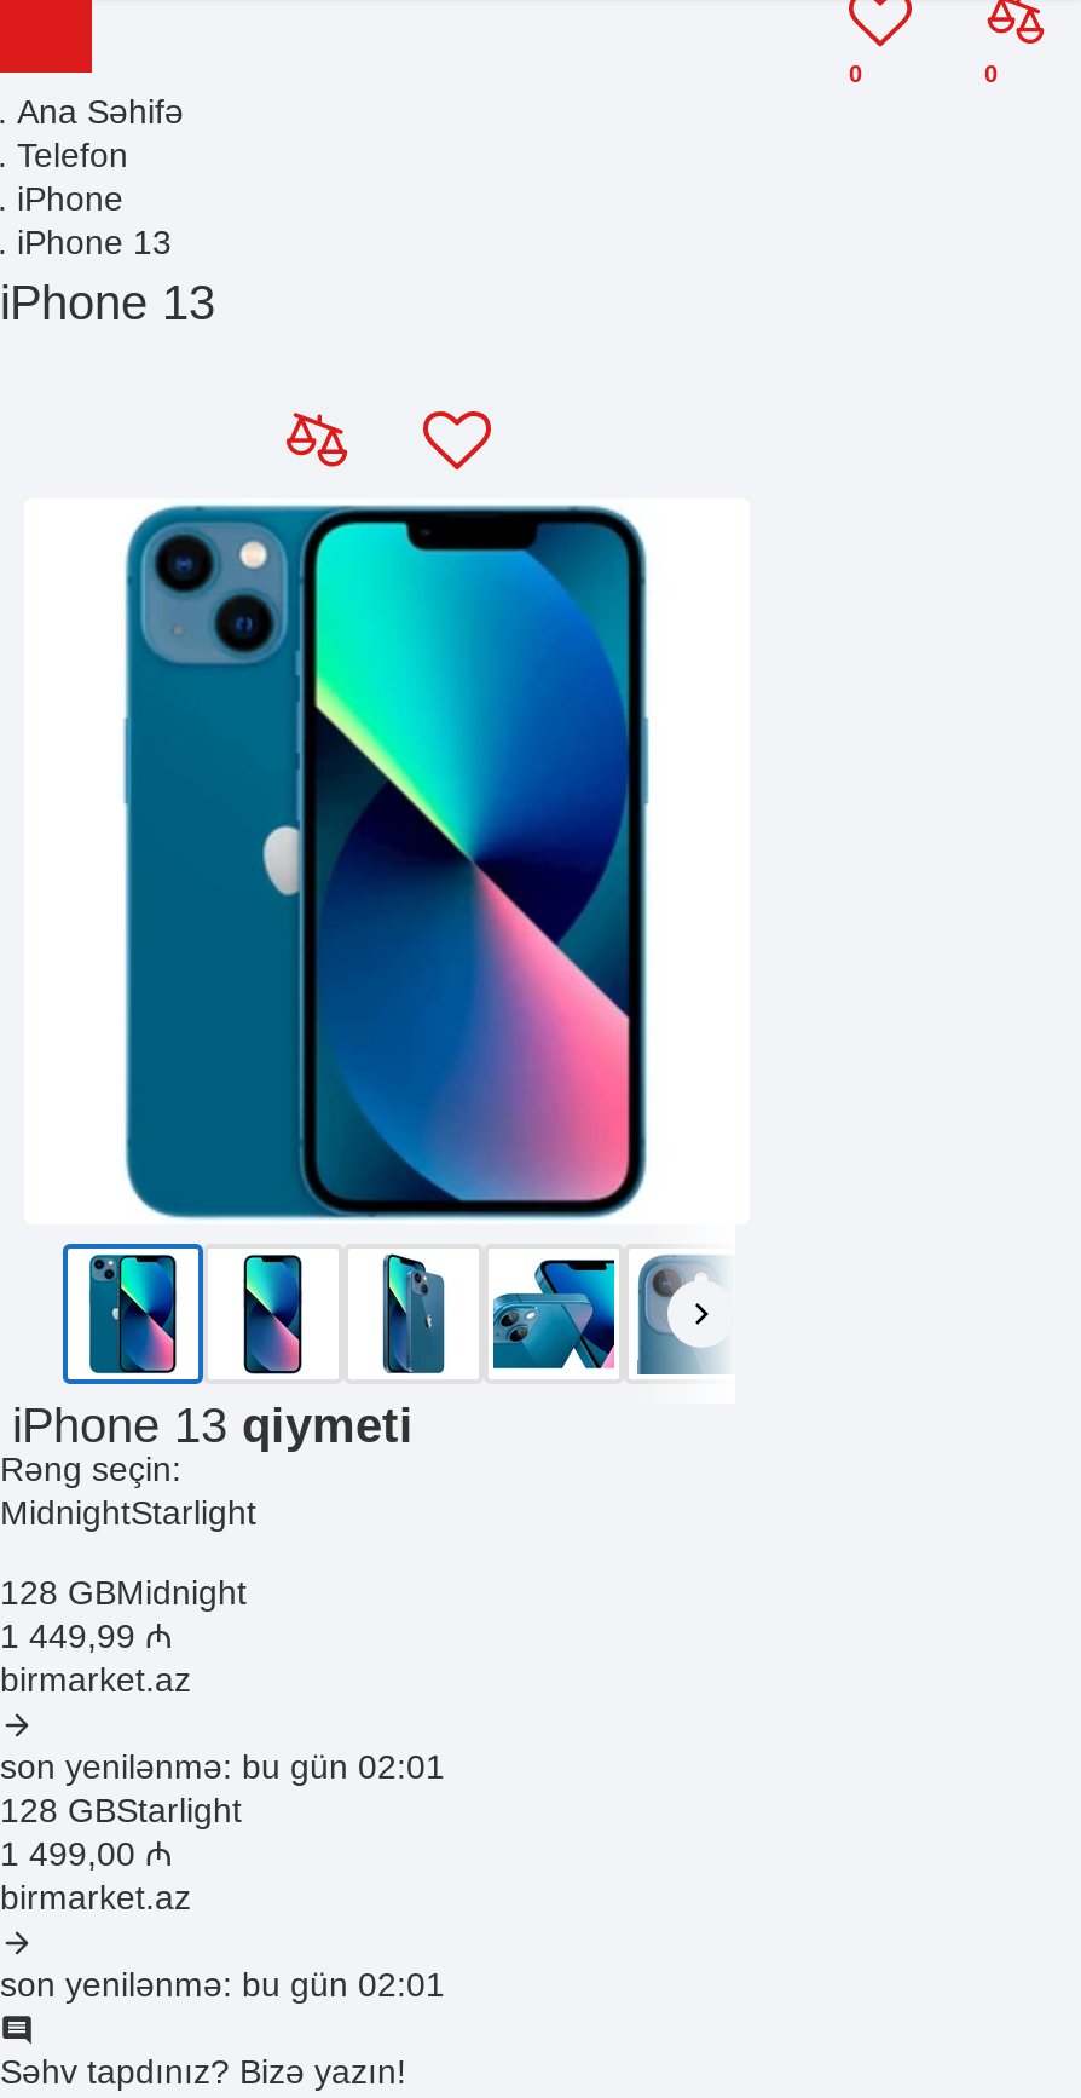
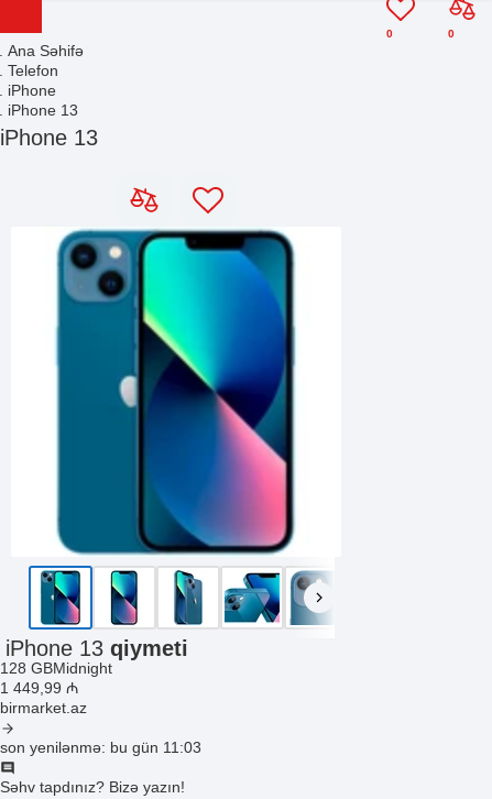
[0,1449,256,1532] Rəng seçin: | MidnightStarlight -> none
[0,1747,445,2004] son yenilənmə: bu gün 02:01 | 128 GBStarlight | 1 499,00 ₼ | birmarket.az | son yenilənmə: bu gün 02:01 -> [0,738,201,756] son yenilənmə: bu gün 11:03

